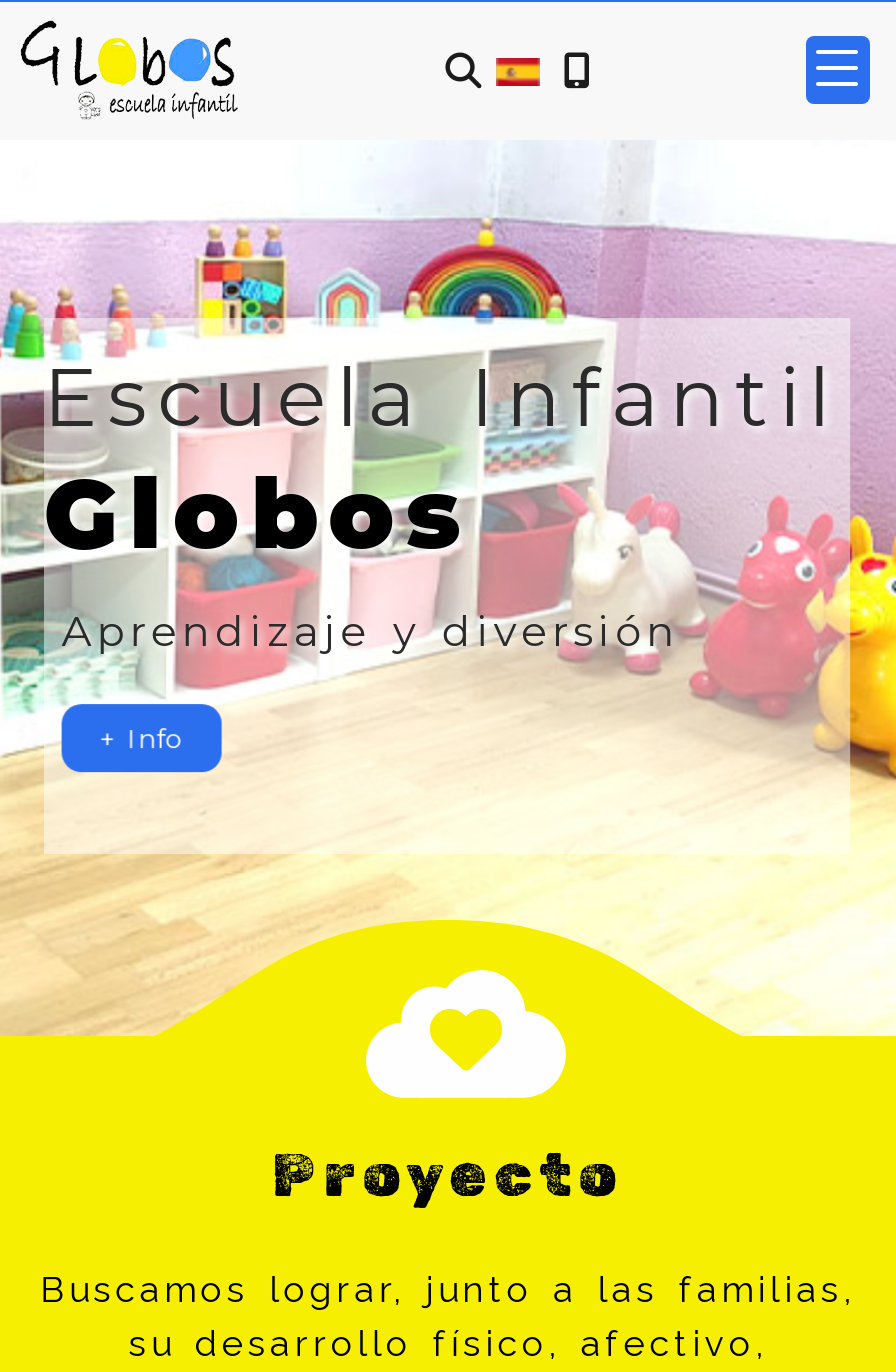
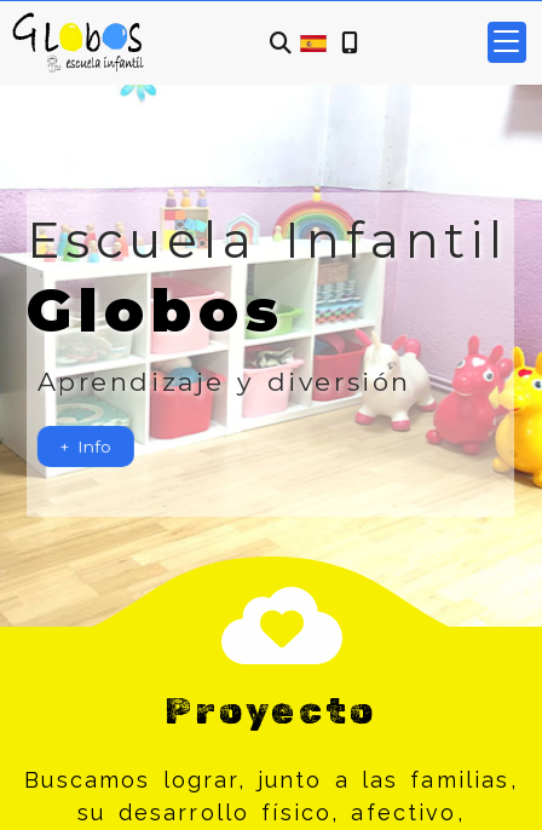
none -> [26,210,508,397] Escuela Infantil | Globos | Aprendizaje y diversión
[6,140,890,948] [image] -> [4,278,538,576] [image]

